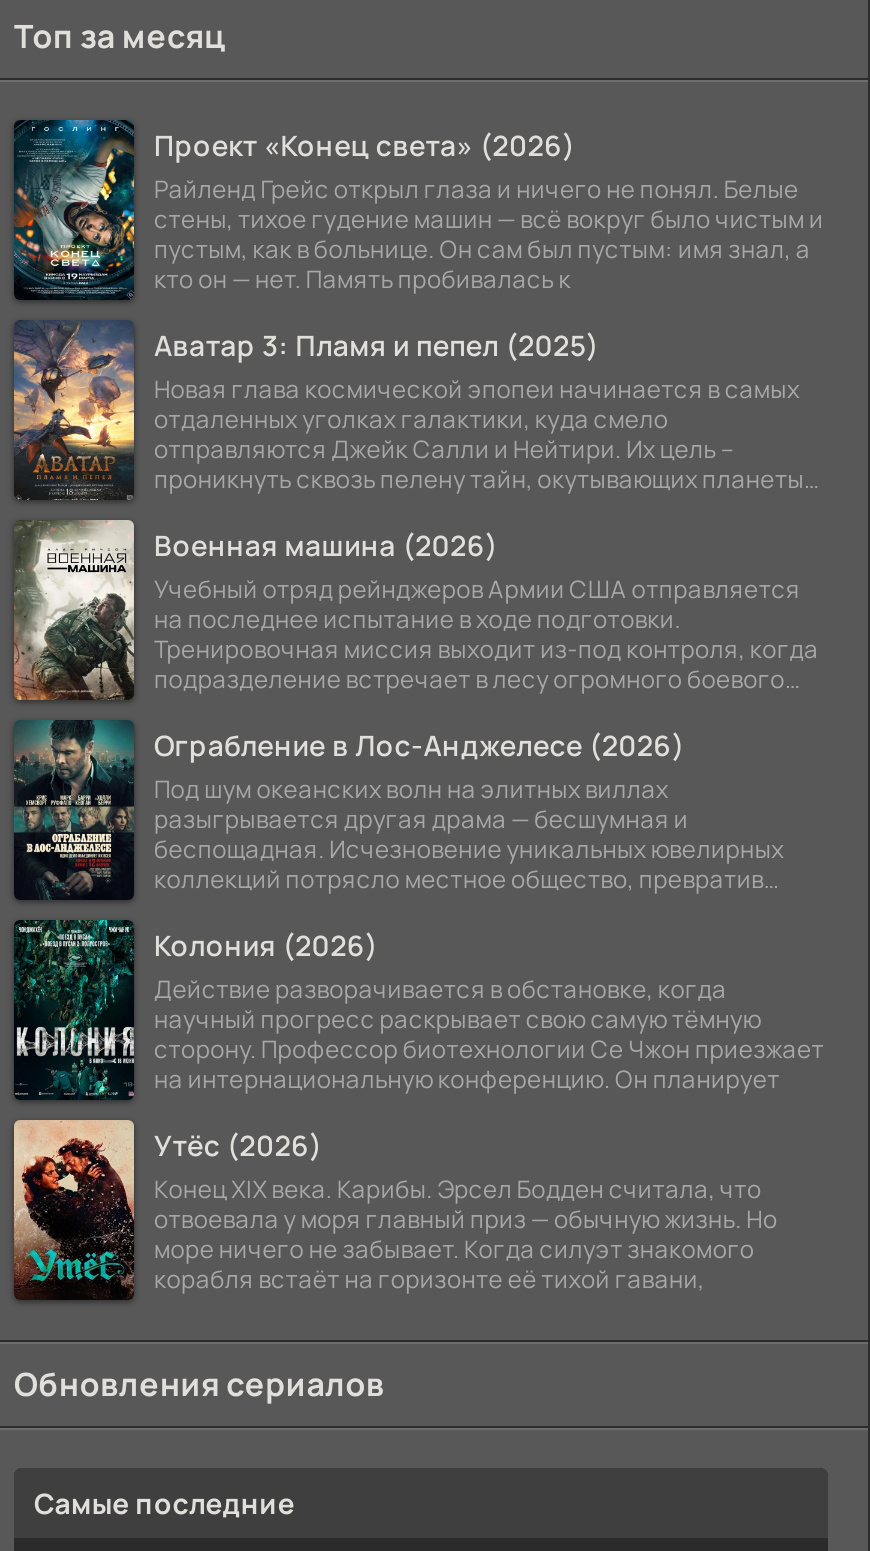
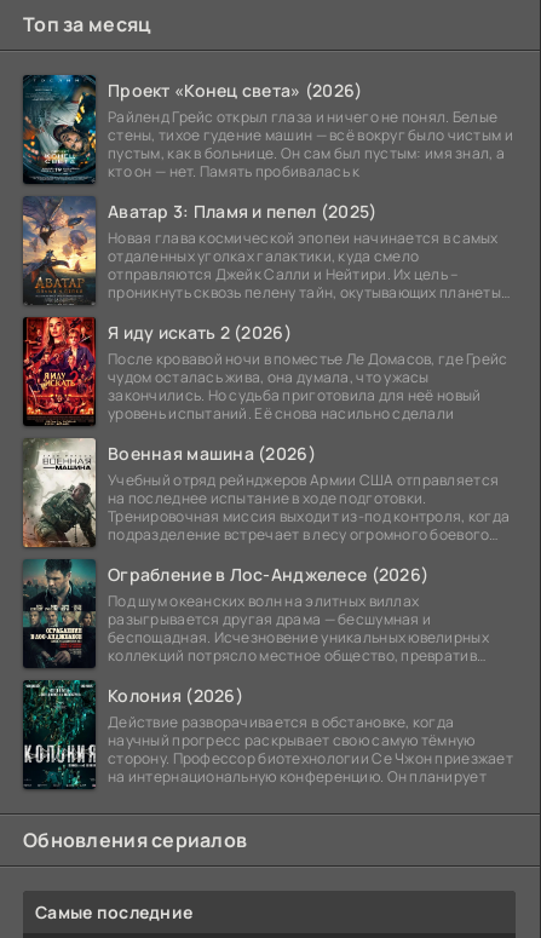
none -> [22,316,508,426] [image] | Я иду искать 2 (2026) | После кровавой ночи в поместье Ле Домасов, где Грейс | чудом осталась жива, она думала, что ужасы | закончились. Но судьба приготовила для неё новый | уровень испытаний. Её снова насильно сделали
moved [12,526,824,1102] -> [22,442,513,790]: [image] | Военная машина (2026) | Учебный отряд рейнджеров Армии США отправляется | ... | сторону. Профессор биотехнологии Се Чжон приезжает | на интернациональную конференцию. Он планирует
[12,1118,777,1300] [image] | Утёс (2026) | Конец XIX века. Карибы. Эрсел Бодден считала, что | отвоевала у моря главный приз — обычную жизнь. Но | море ничего не забывает. Когда силуэт знакомого | корабля встаёт на горизонте её тихой гавани, -> none

